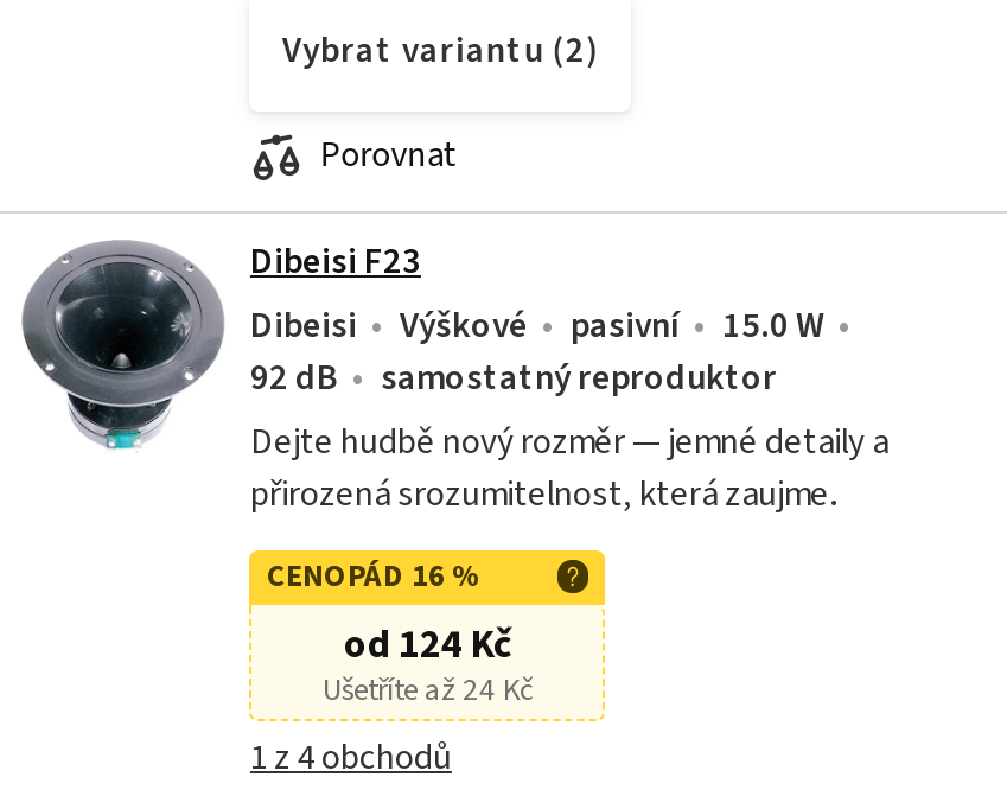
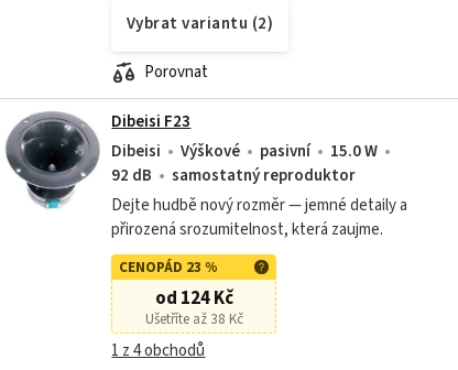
[267,555,478,598] CENOPÁD 16 % -> [119,258,217,277] CENOPÁD 23 %
[323,668,534,711] Ušetříte až 24 Kč -> [145,310,243,330] Ušetříte až 38 Kč

